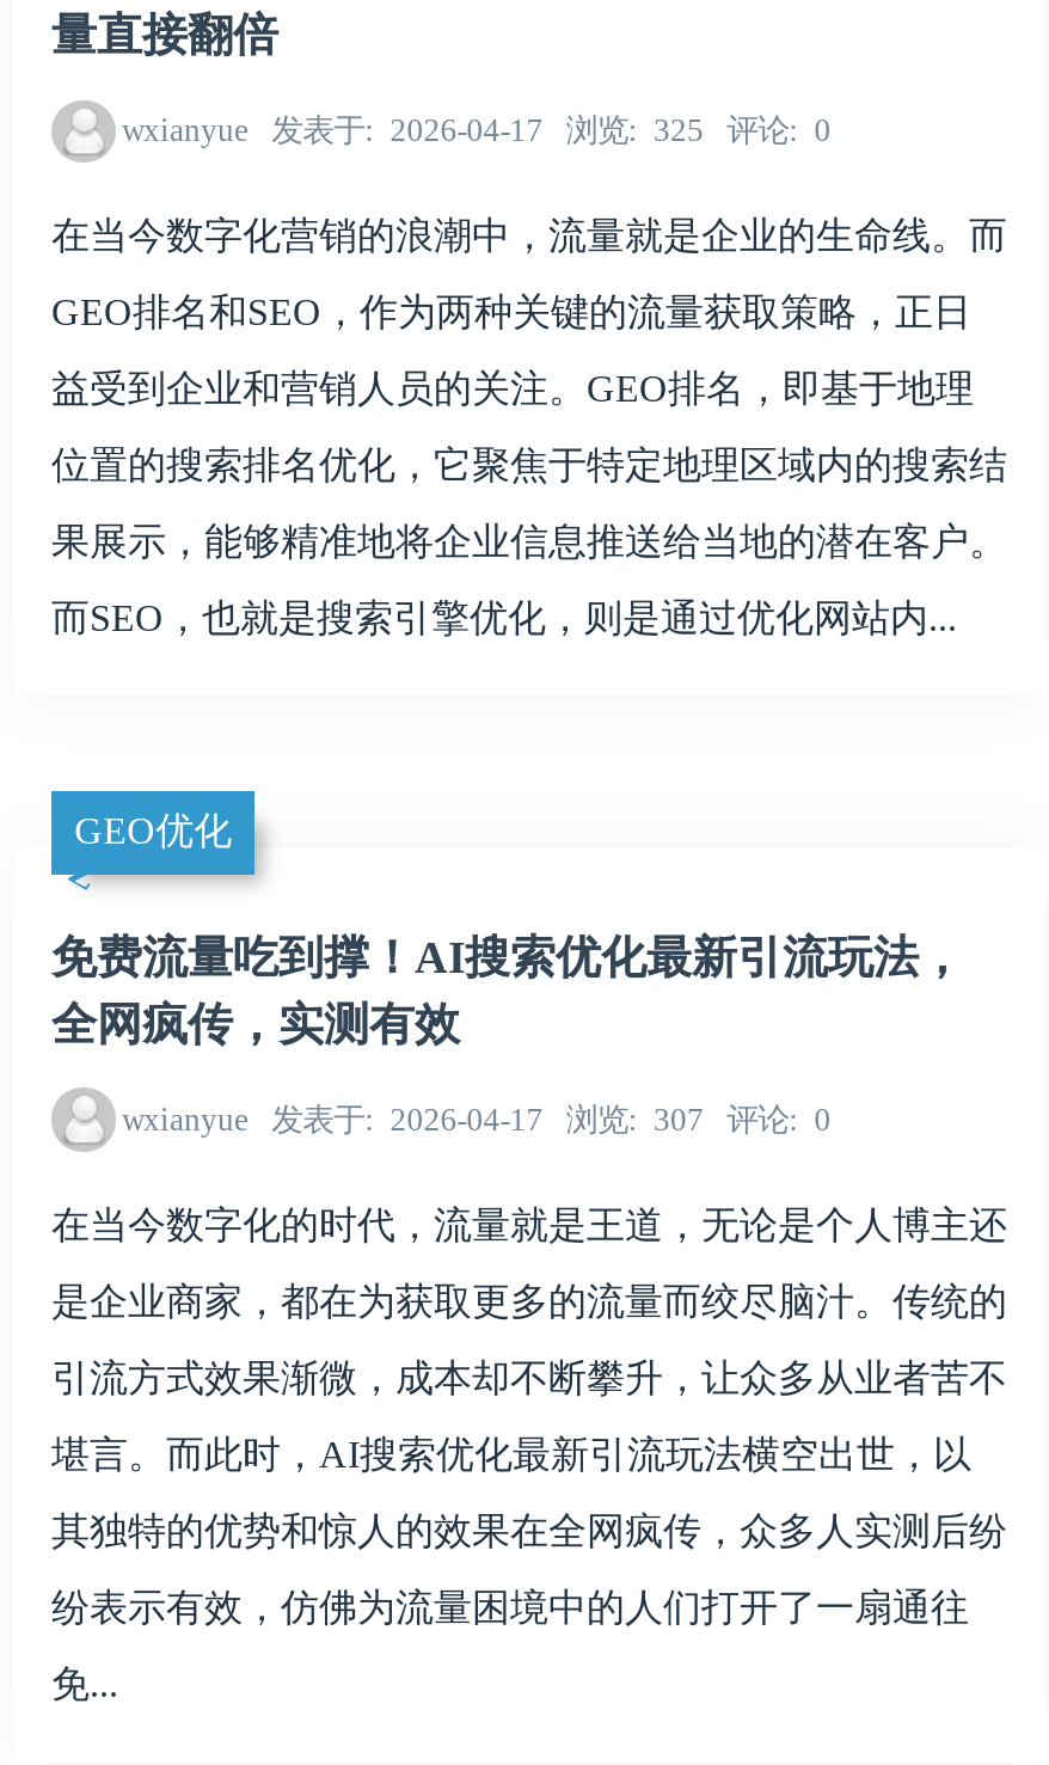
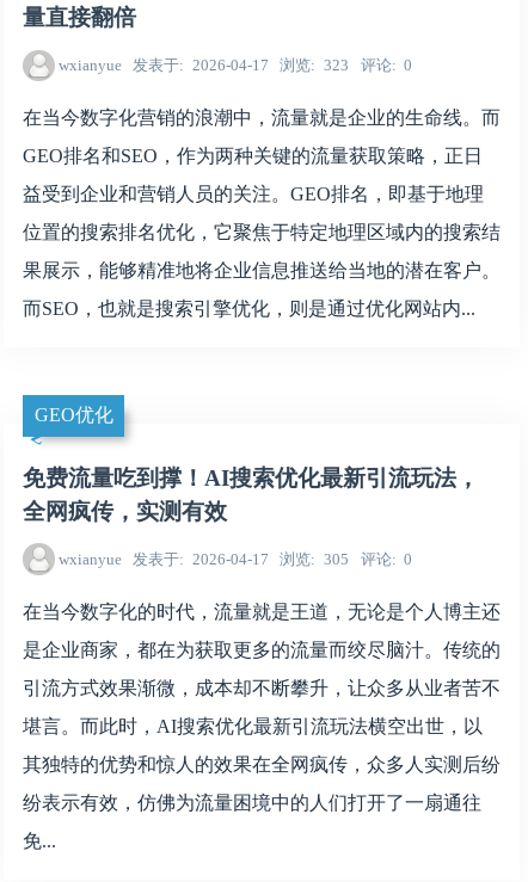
[122,113,831,149] wxianyue 发表于 2026-04-17 浏览 325 评论 0 -> [58,56,412,74] wxianyue 发表于 2026-04-17 浏览 323 评论 0
[122,1102,831,1138] wxianyue 发表于 2026-04-17 浏览 307 评论 0 -> [58,550,412,568] wxianyue 发表于 2026-04-17 浏览 305 评论 0

